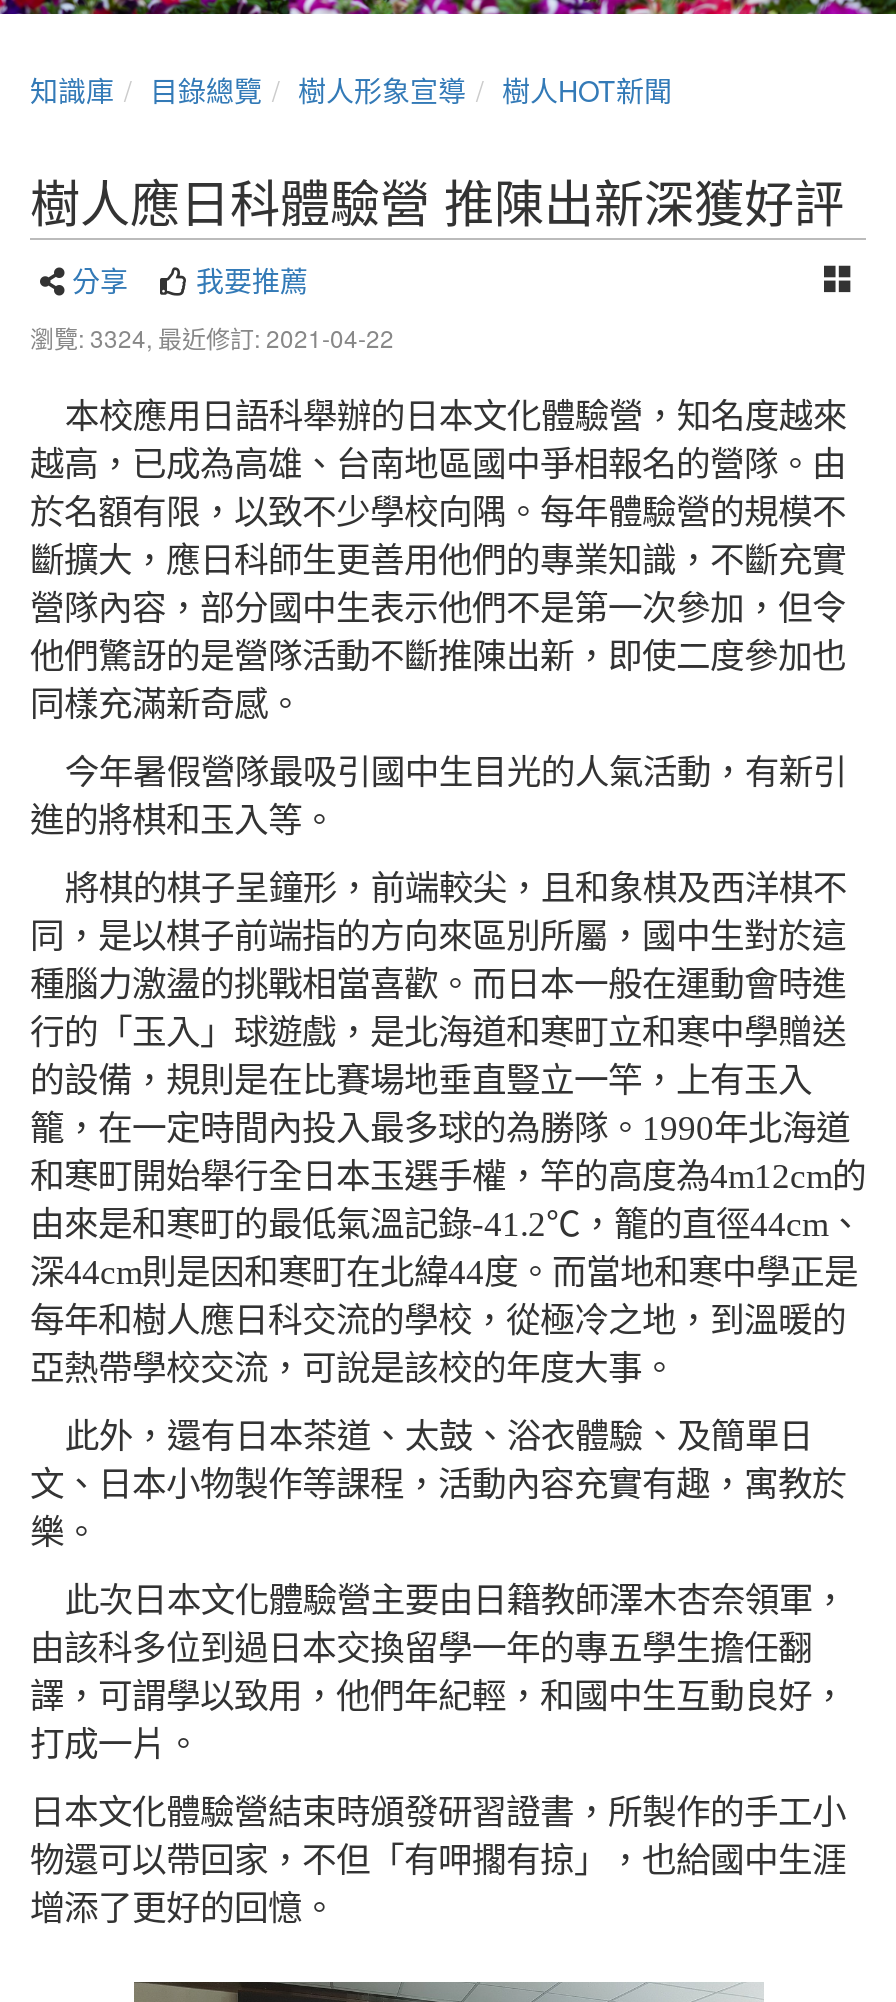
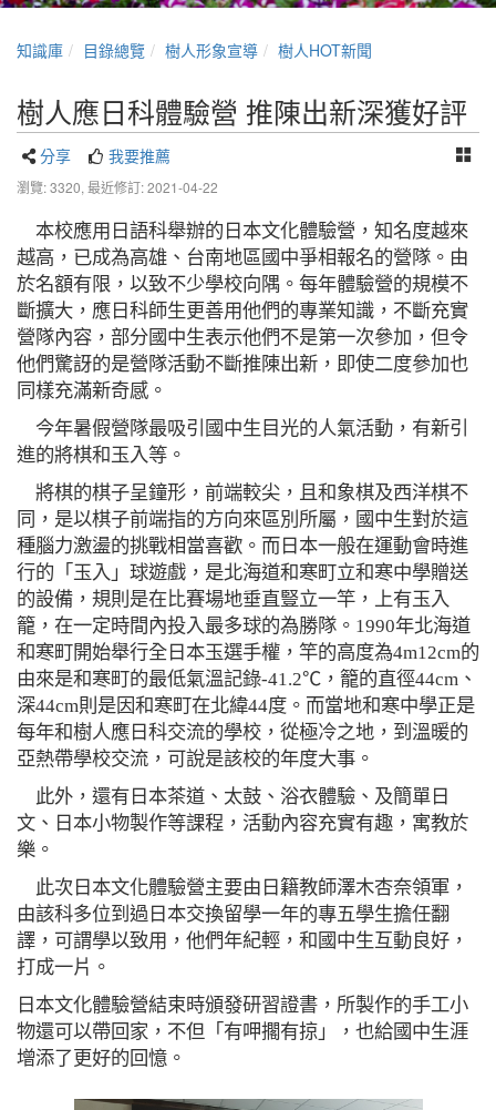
[30,319,394,353] 瀏覽: 3324,最近修訂: 2021-04-22 -> [17,177,218,196] 瀏覽: 3320,最近修訂: 2021-04-22

